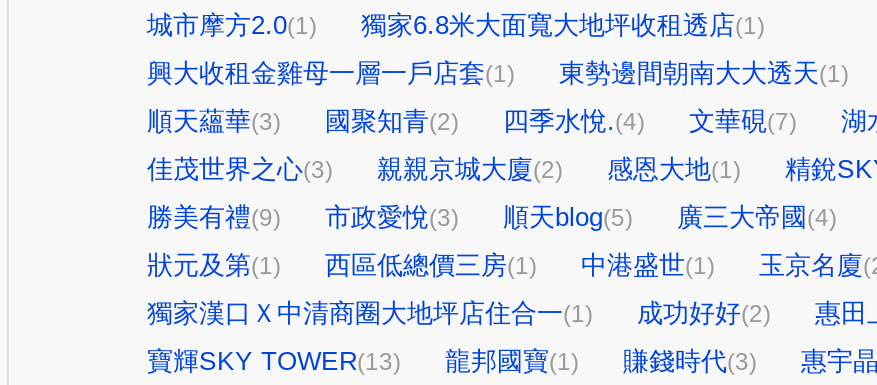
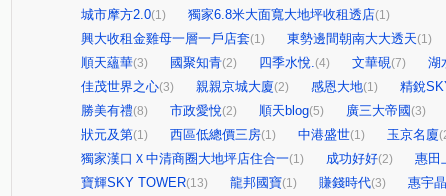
[147,202,281,232] 勝美有禮(9) -> [81,103,148,118] 勝美有禮(8)
[325,202,459,232] 市政愛悅(3) -> [170,103,237,118] 市政愛悅(2)
[677,202,837,232] 廣三大帝國(4) -> [346,103,426,118] 廣三大帝國(3)

